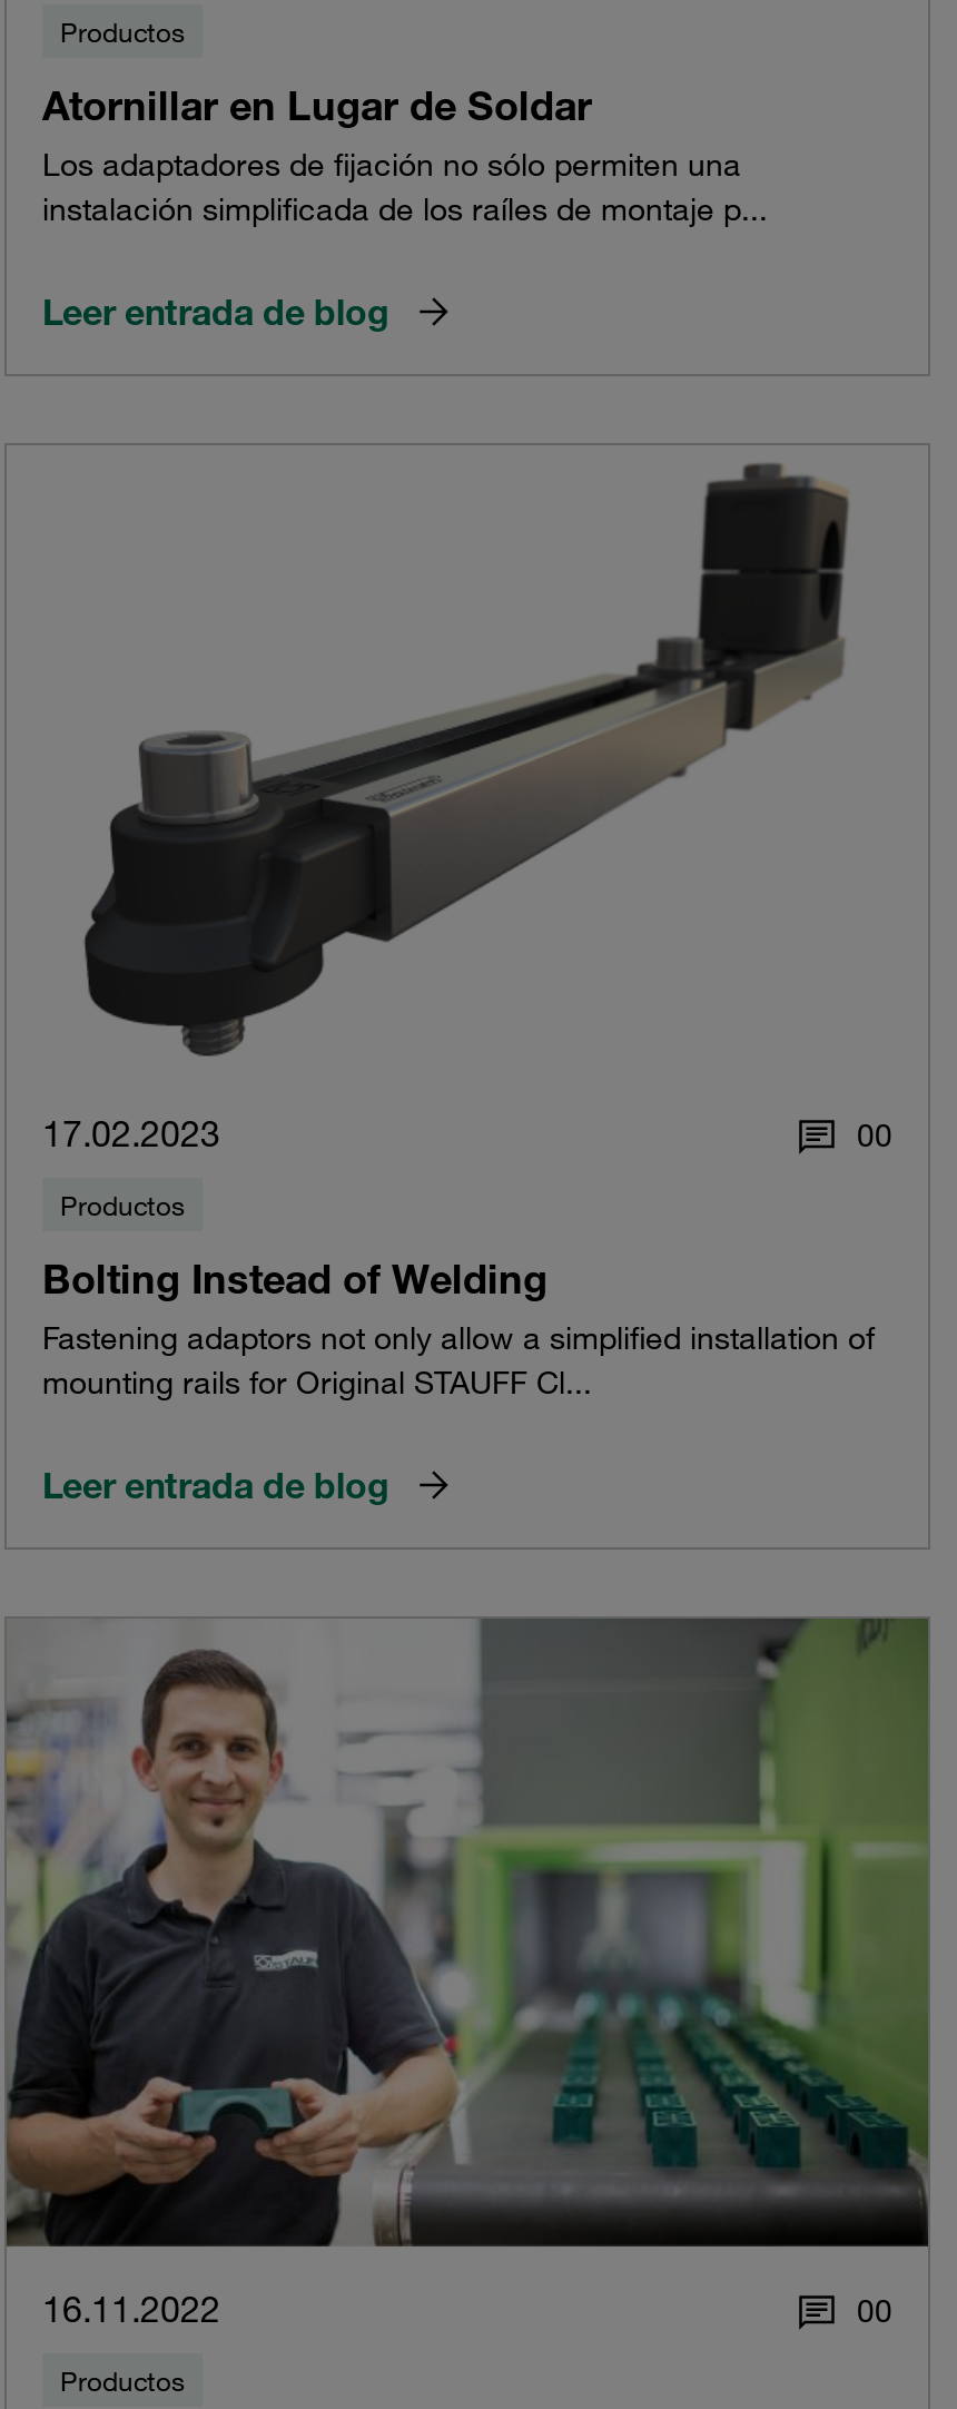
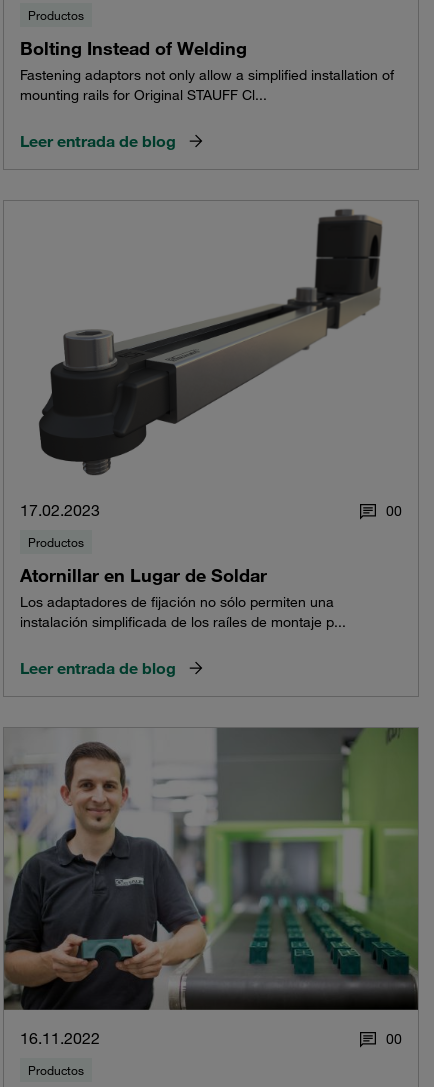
moved [42,79,768,229] -> [20,564,346,631]: Atornillar en Lugar de Soldar | Los adaptadores de fijación no sólo permiten una | instalación simplificada de los raíles de montaje p...
moved [42,1254,875,1404] -> [20,37,394,104]: Bolting Instead of Welding | Fastening adaptors not only allow a simplified installation of | mounting rails for Original STAUFF Cl...

